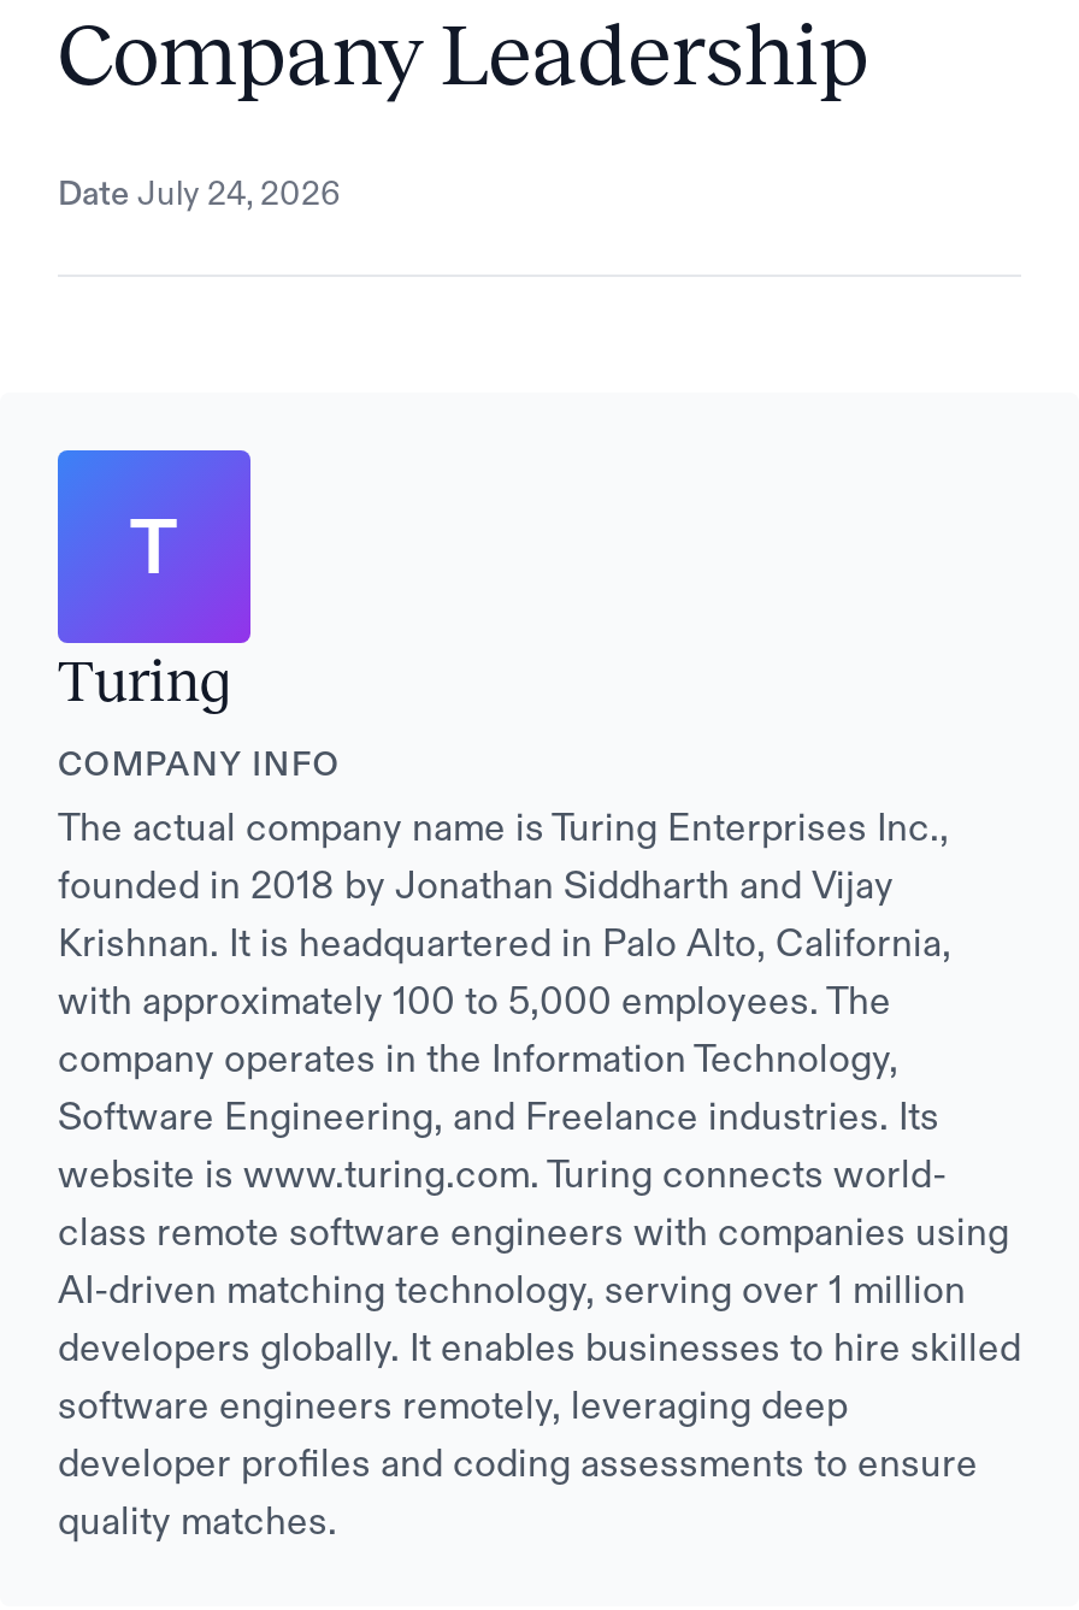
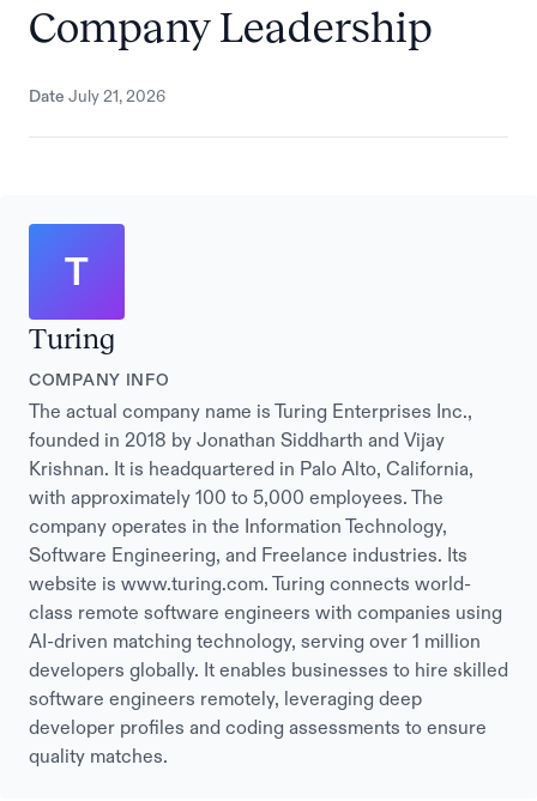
[58,176,340,210] Date July 24, 2026 -> [29,87,165,104] Date July 21, 2026

